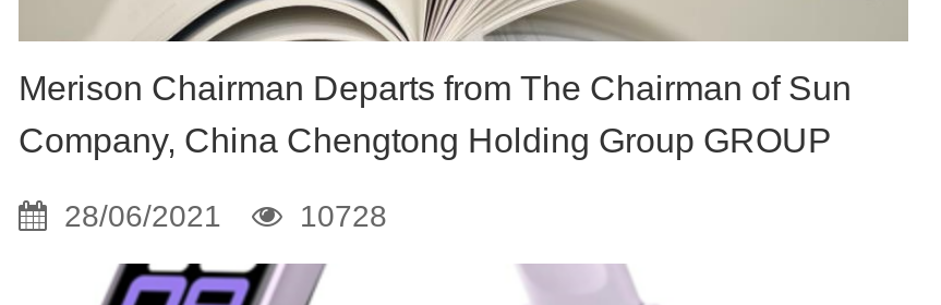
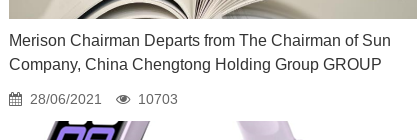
[300,197,387,232] 10728 -> [138,90,178,106] 10703

